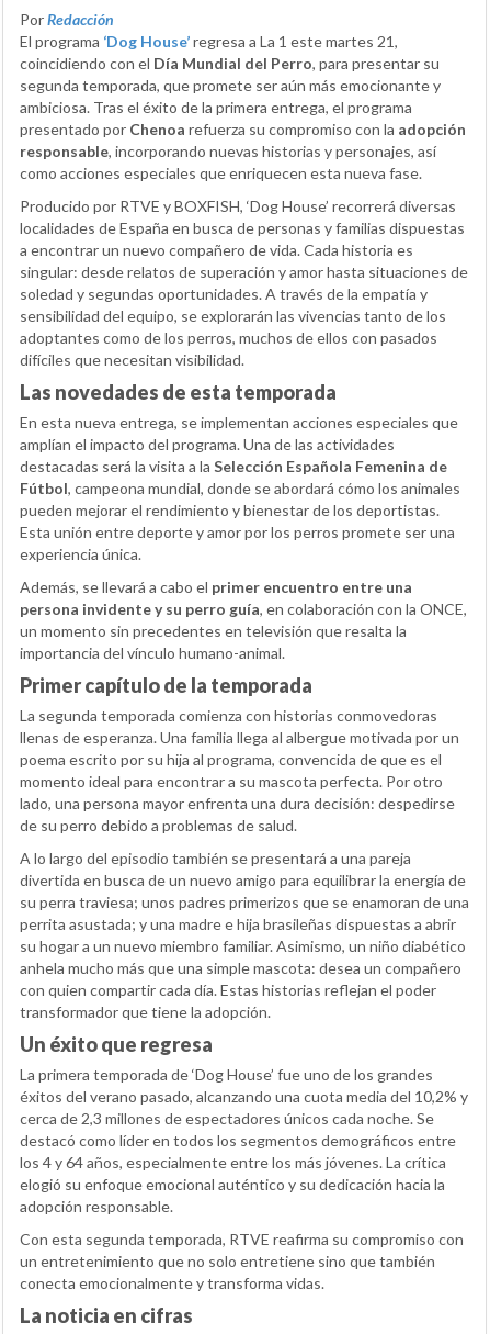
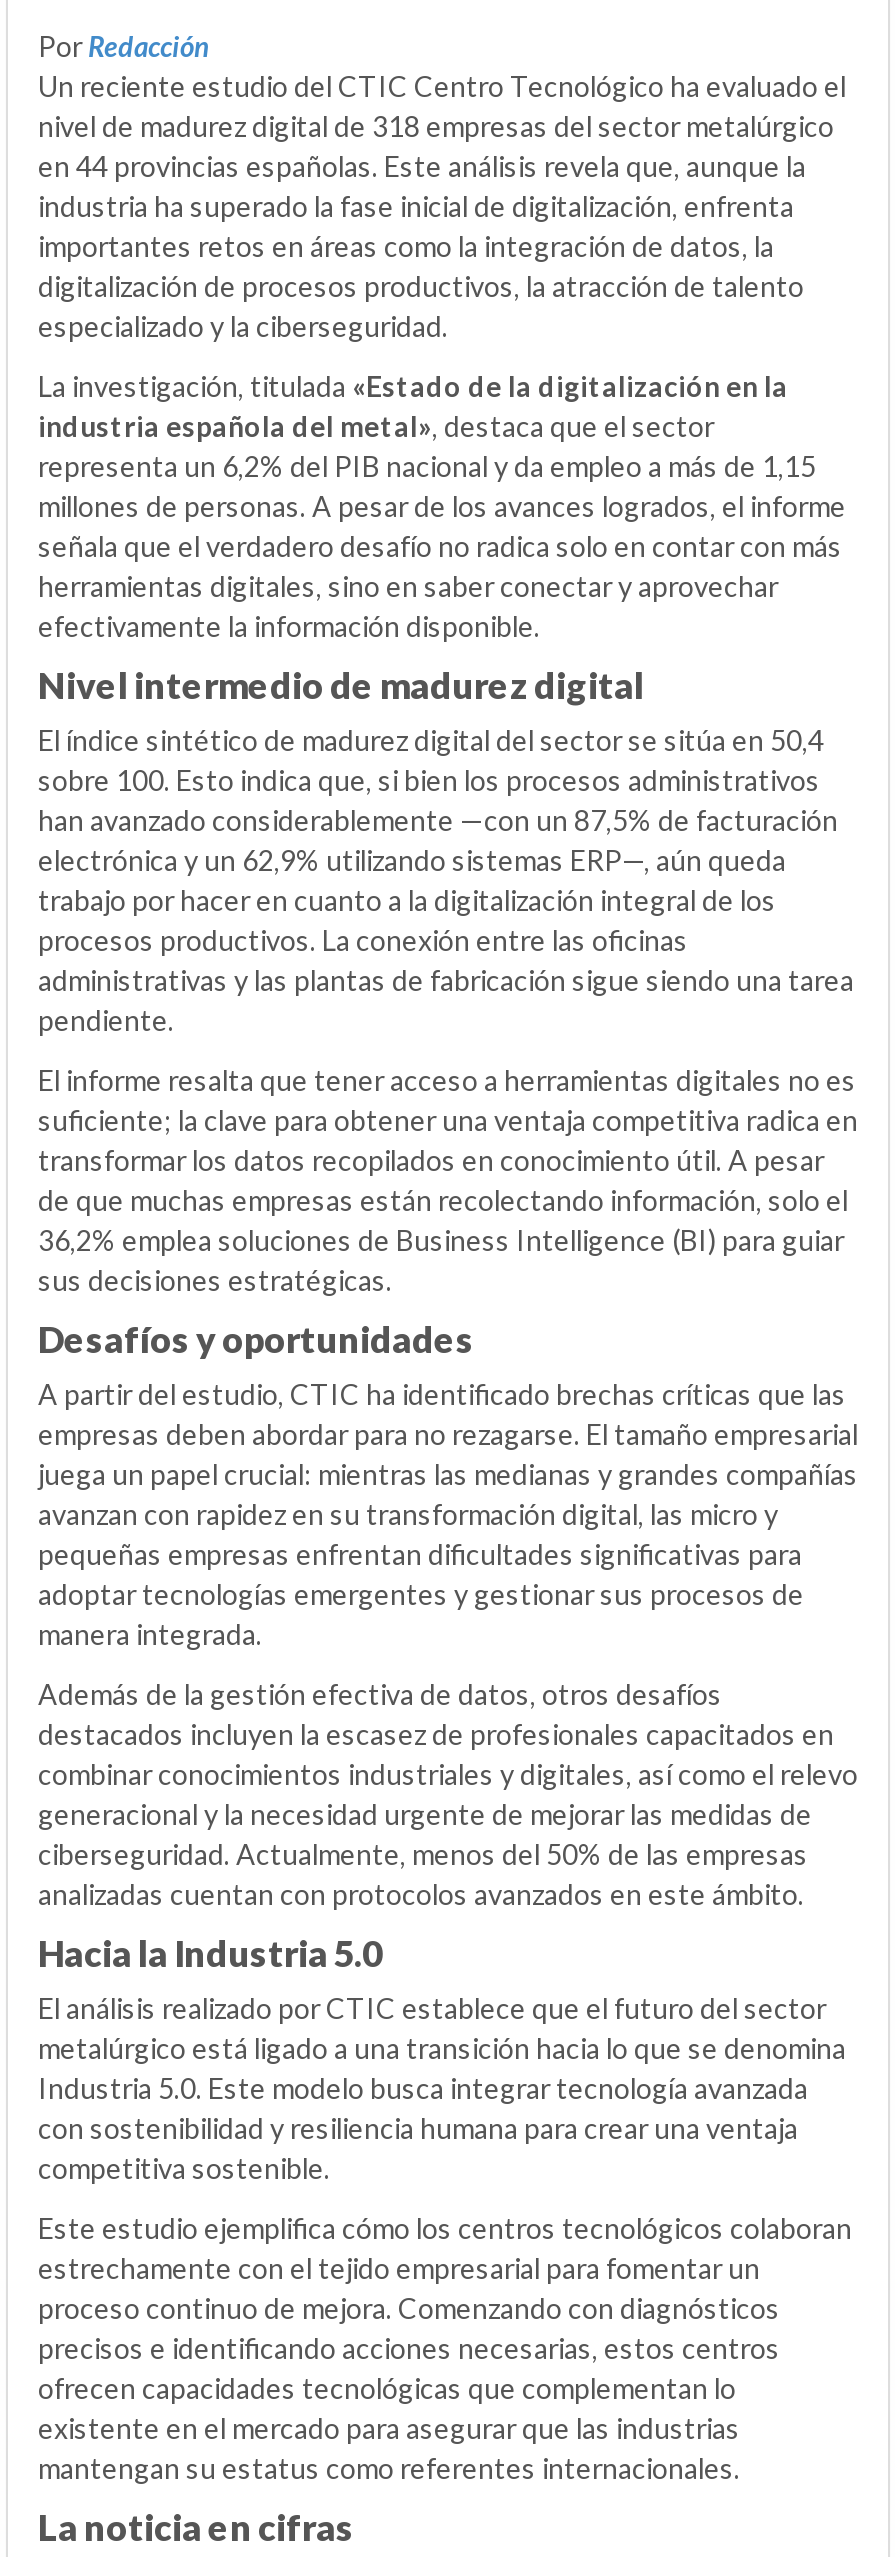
[20,32,466,182] El programa ‘Dog House’ regresa a La 1 este martes 21, | coincidiendo con el Día Mundial del Perro, para presentar su | segunda temporada, que promete ser aún más emocionante y | ambiciosa. Tras el éxito de la primera entrega, el programa | presentado por Chenoa refuerza su compromiso con la adopción | responsable, incorporando nuevas historias y personajes, así | como acciones especiales que enriquecen esta nueva fase. -> [38,68,846,342] Un reciente estudio del CTIC Centro Tecnológico ha evaluado el | nivel de madurez digital de 318 empresas del sector metalúrgico | en 44 provincias españolas. Este análisis revela que, aunque la | industria ha superado la fase inicial de digitalización, enfrenta | importantes retos en áreas como la integración de datos, la | digitalización de procesos productivos, la atracción de talento | especializado y la ciberseguridad.
[20,197,468,369] Producido por RTVE y BOXFISH, ‘Dog House’ recorrerá diversas | localidades de España en busca de personas y familias dispuestas | a encontrar un nuevo compañero de vida. Cada historia es | singular: desde relatos de superación y amor hasta situaciones de | soledad y segundas oportunidades. A través de la empatía y | sensibilidad del equipo, se explorarán las vivencias tanto de los | adoptantes como de los perros, muchos de ellos con pasados | difíciles que necesitan visibilidad. -> [38,368,846,642] La investigación, titulada «Estado de la digitalización en la | industria española del metal», destaca que el sector | representa un 6,2% del PIB nacional y da empleo a más de 1,15 | millones de personas. A pesar de los avances logrados, el informe | señala que el verdadero desafío no radica solo en contar con más | herramientas digitales, sino en saber conectar y aprovechar | efectivamente la información disponible.
[20,380,460,563] Las novedades de esta temporada | En esta nueva entrega, se implementan acciones especiales que | amplían el impacto del programa. Una de las actividades | destacadas será la visita a la Selección Española Femenina de | Fútbol, campeona mundial, donde se abordará cómo los animales | pueden mejorar el rendimiento y bienestar de los deportistas. | Esta unión entre deporte y amor por los perros promete ser una | experiencia única. -> [38,662,854,1036] Nivel intermedio de madurez digital | El índice sintético de madurez digital del sector se sitúa en 50,4 | sobre 100. Esto indica que, si bien los procesos administrativos | han avanzado considerablemente —con un 87,5% de facturación | electrónica y un 62,9% utilizando sistemas ERP—, aún queda | trabajo por hacer en cuanto a la digitalización integral de los | procesos productivos. La conexión entre las oficinas | administrativas y las plantas de fabricación sigue siendo una tarea | pendiente.
[20,578,467,662] Además, se llevará a cabo el primer encuentro entre una | persona invidente y su perro guía, en colaboración con la ONCE, | un momento sin precedentes en televisión que resalta la | importancia del vínculo humano-animal. -> [38,1062,858,1296] El informe resalta que tener acceso a herramientas digitales no es | suficiente; la clave para obtener una ventaja competitiva radica en | transformar los datos recopilados en conocimiento útil. A pesar | de que muchas empresas están recolectando información, solo el | 36,2% emplea soluciones de Business Intelligence (BI) para guiar | sus decisiones estratégicas.
[20,673,459,834] Primer capítulo de la temporada | La segunda temporada comienza con historias conmovedoras | llenas de esperanza. Una familia llega al albergue motivada por un | poema escrito por su hija al programa, convencida de que es el | momento ideal para encontrar a su mascota perfecta. Por otro | lado, una persona mayor enfrenta una dura decisión: despedirse | de su perro debido a problemas de salud. -> [38,1316,858,1650] Desafíos y oportunidades | A partir del estudio, CTIC ha identificado brechas críticas que las | empresas deben abordar para no rezagarse. El tamaño empresarial | juega un papel crucial: mientras las medianas y grandes compañías | avanzan con rapidez en su transformación digital, las micro y | pequeñas empresas enfrentan dificultades significativas para | adoptar tecnologías emergentes y gestionar sus procesos de | manera integrada.
[20,849,469,1021] A lo largo del episodio también se presentará a una pareja | divertida en busca de un nuevo amigo para equilibrar la energía de | su perra traviesa; unos padres primerizos que se enamoran de una | perrita asustada; y una madre e hija brasileñas dispuestas a abrir | su hogar a un nuevo miembro familiar. Asimismo, un niño diabético | anhela mucho más que una simple mascota: desea un compañero | con quien compartir cada día. Estas historias reflejan el poder | transformador que tiene la adopción. -> [38,1676,858,1910] Además de la gestión efectiva de datos, otros desafíos | destacados incluyen la escasez de profesionales capacitados en | combinar conocimientos industriales y digitales, así como el relevo | generacional y la necesidad urgente de mejorar las medidas de | ciberseguridad. Actualmente, menos del 50% de las empresas | analizadas cuentan con protocolos avanzados en este ámbito.
[20,1032,468,1215] Un éxito que regresa | La primera temporada de ‘Dog House’ fue uno de los grandes | éxitos del verano pasado, alcanzando una cuota media del 10,2% y | cerca de 2,3 millones de espectadores únicos cada noche. Se | destacó como líder en todos los segmentos demográficos entre | los 4 y 64 años, especialmente entre los más jóvenes. La crítica | elogió su enfoque emocional auténtico y su dedicación hacia la | adopción responsable. -> [38,1930,846,2184] Hacia la Industria 5.0 | El análisis realizado por CTIC establece que el futuro del sector | metalúrgico está ligado a una transición hacia lo que se denomina | Industria 5.0. Este modelo busca integrar tecnología avanzada | con sostenibilidad y resiliencia humana para crear una ventaja | competitiva sostenible.
[20,1230,464,1292] Con esta segunda temporada, RTVE reafirma su compromiso con | un entretenimiento que no solo entretiene sino que también | conecta emocionalmente y transforma vidas. -> [38,2210,852,2484] Este estudio ejemplifica cómo los centros tecnológicos colaboran | estrechamente con el tejido empresarial para fomentar un | proceso continuo de mejora. Comenzando con diagnósticos | precisos e identificando acciones necesarias, estos centros | ofrecen capacidades tecnológicas que complementan lo | existente en el mercado para asegurar que las industrias | mantengan su estatus como referentes internacionales.

